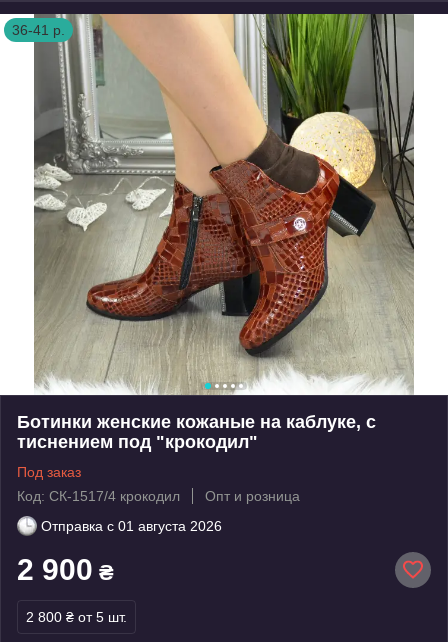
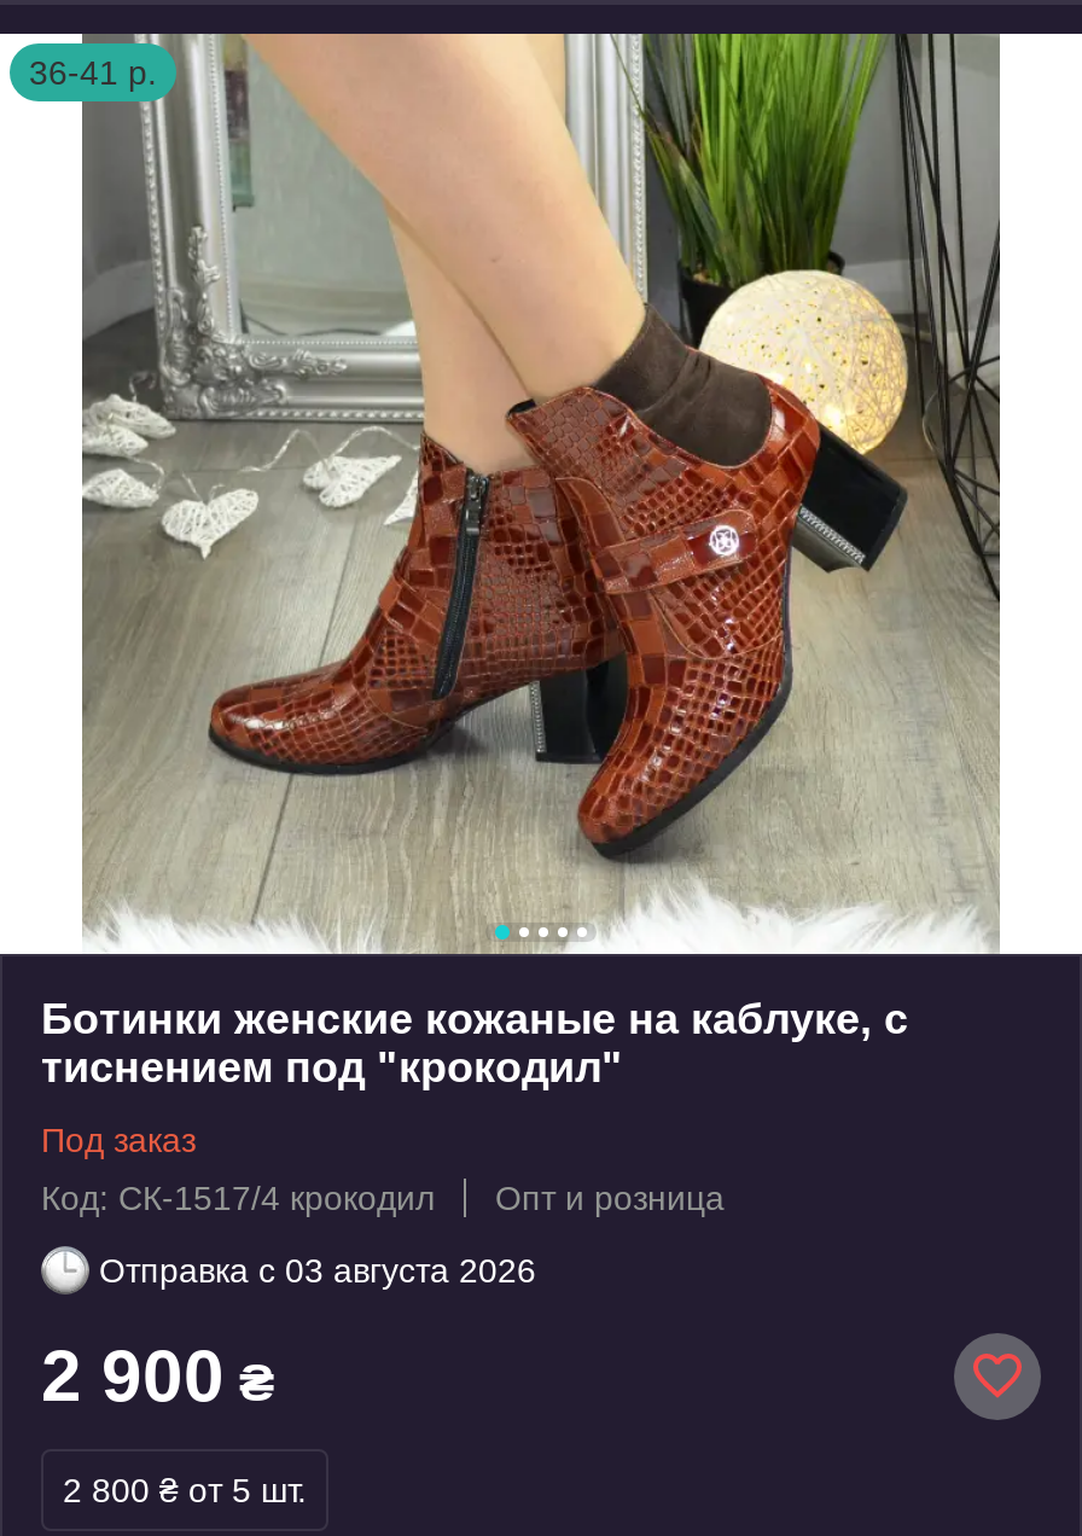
[41,518,222,534] Отправка с 01 августа 2026 -> [99,1251,536,1289] Отправка с 03 августа 2026

